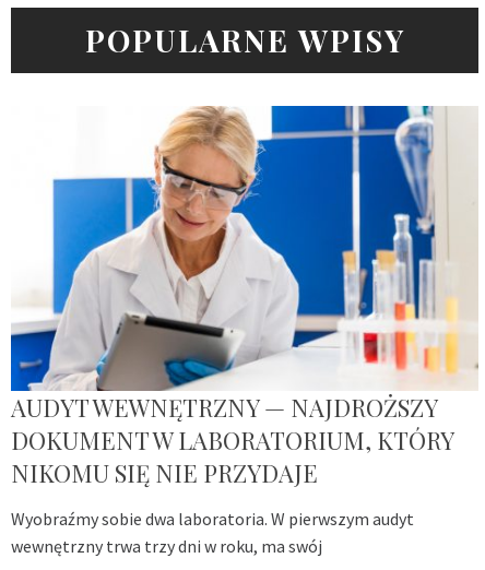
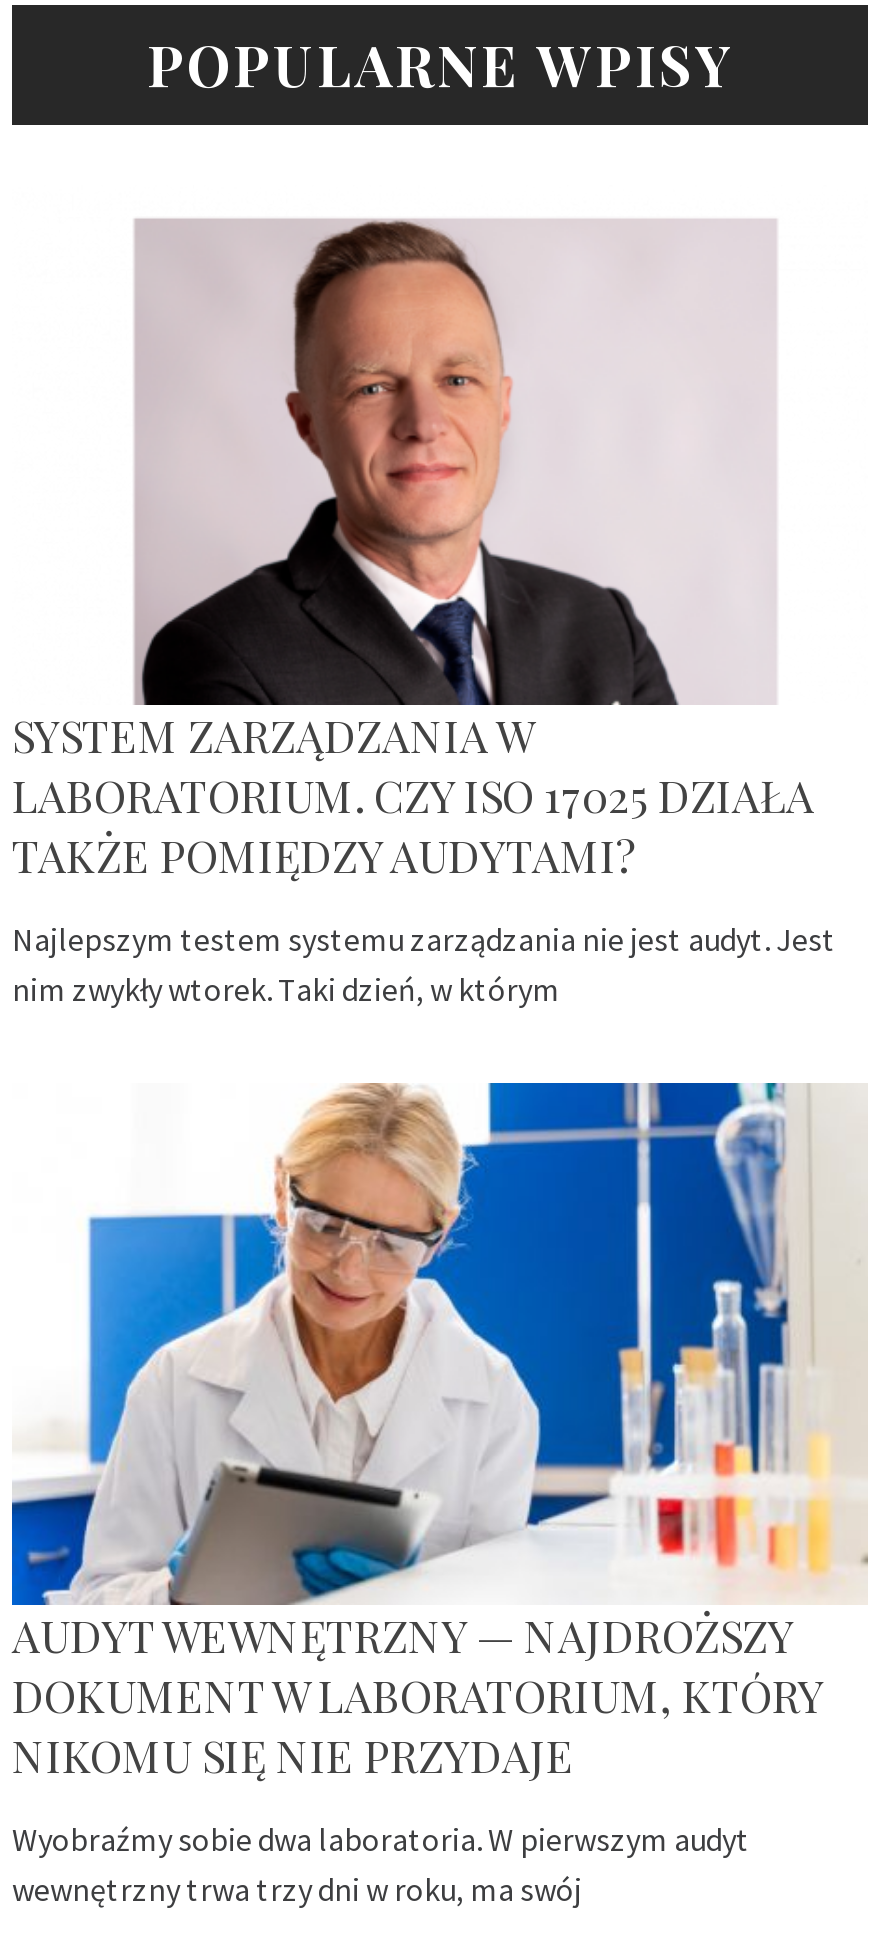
none -> [12,217,836,1010] [image] | SYSTEM ZARZĄDZANIA W | LABORATORIUM. CZY ISO 17025 DZIAŁA | TAKŻE POMIĘDZY AUDYTAMI? | Najlepszym testem systemu zarządzania nie jest audyt. Jest | nim zwykły wtorek. Taki dzień, w którym

